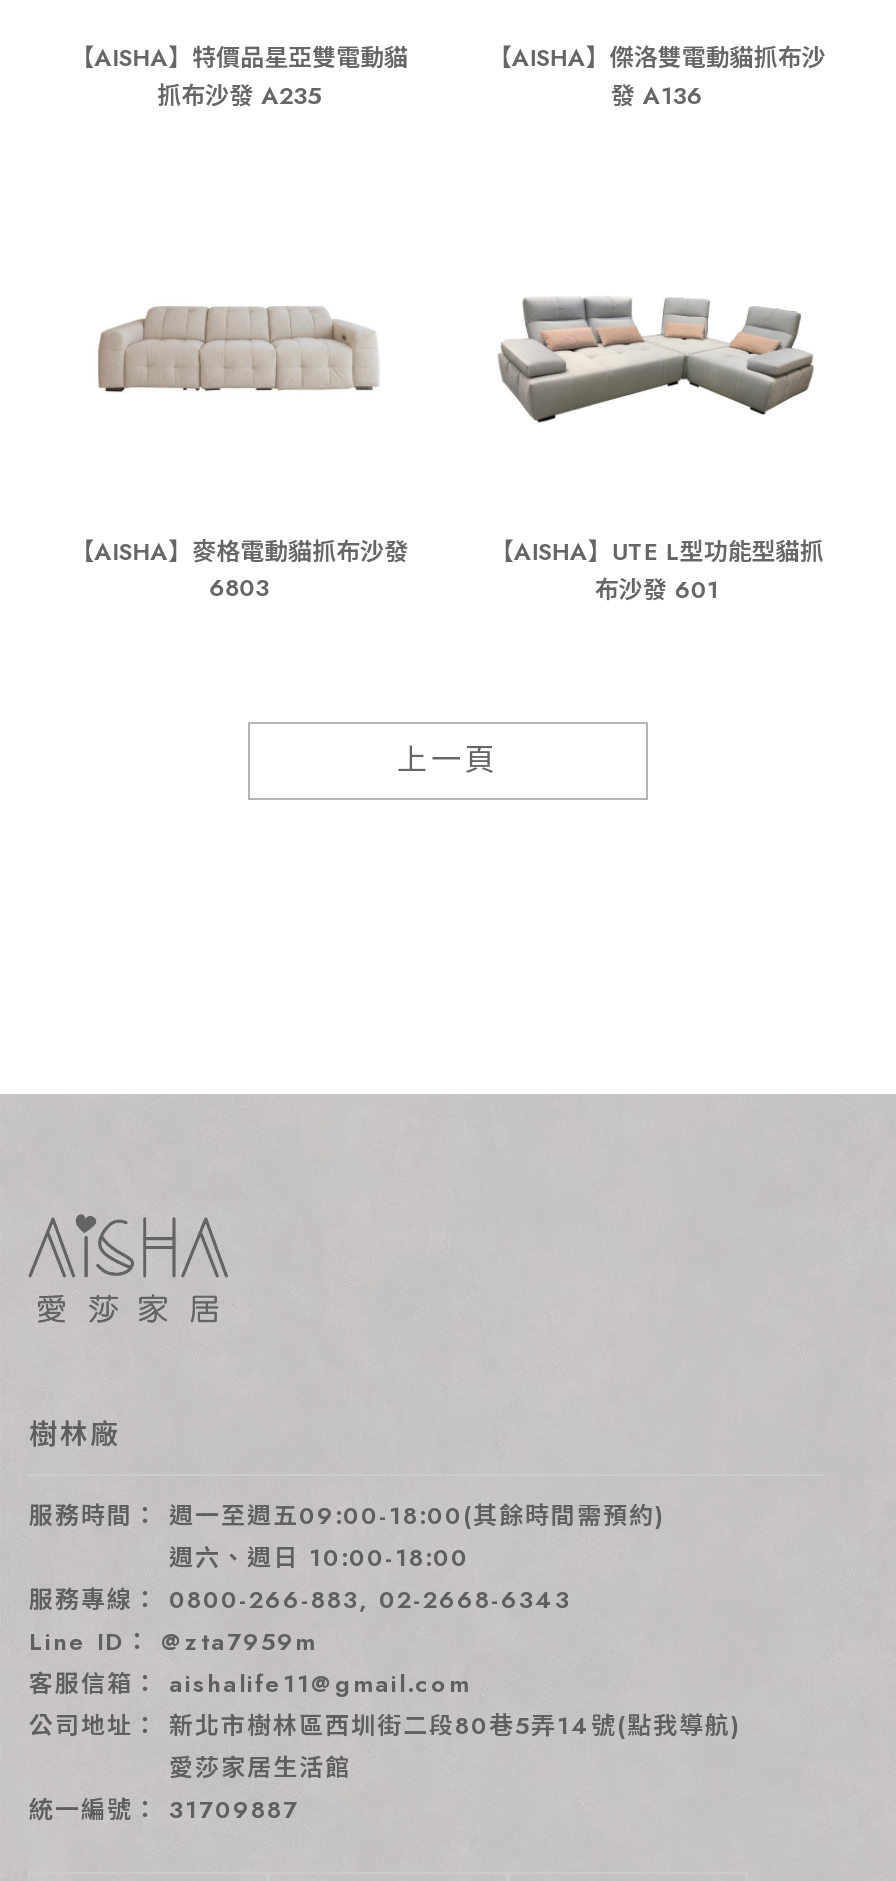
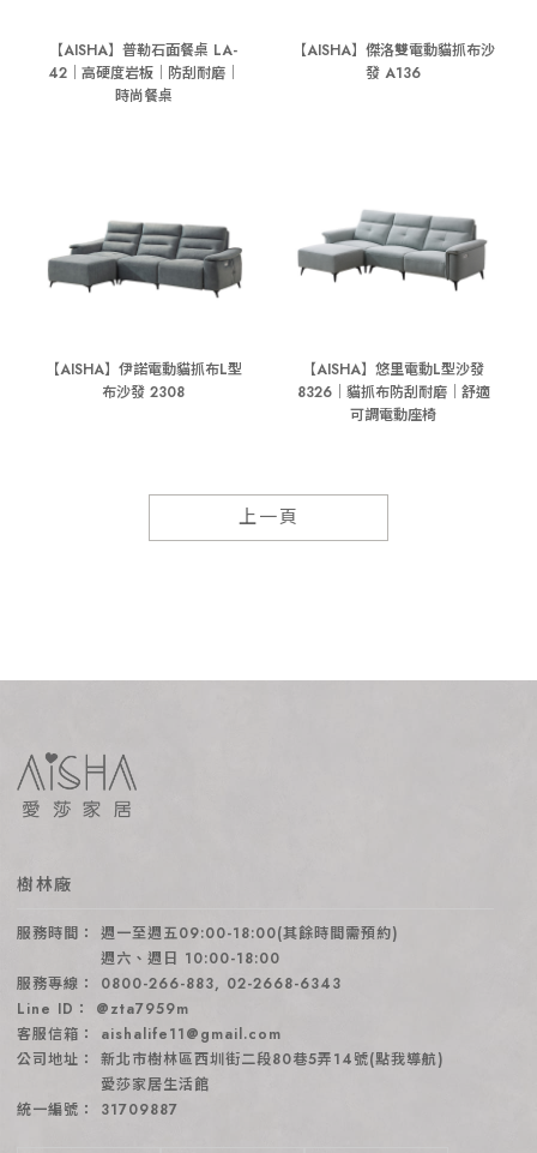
[70,40,408,114] 【AISHA】特價品星亞雙電動貓 | 抓布沙發 A235 -> [47,40,239,107] 【AISHA】普勒石面餐桌 LA- | 42｜高硬度岩板｜防刮耐磨｜ | 時尚餐桌
[96,304,384,394] [image] -> [47,221,243,294] [image]
[496,296,816,426] [image] -> [296,210,487,292] [image]
[70,534,408,606] 【AISHA】麥格電動貓抓布沙發 | 6803 -> [45,359,242,403] 【AISHA】伊諾電動貓抓布L型 | 布沙發 2308
[490,534,824,608] 【AISHA】UTE L型功能型貓抓 | 布沙發 601 -> [297,359,490,426] 【AISHA】悠里電動L型沙發 | 8326｜貓抓布防刮耐磨｜舒適 | 可調電動座椅
moved [397,738,499,782] -> [238,504,299,530]: 上一頁

